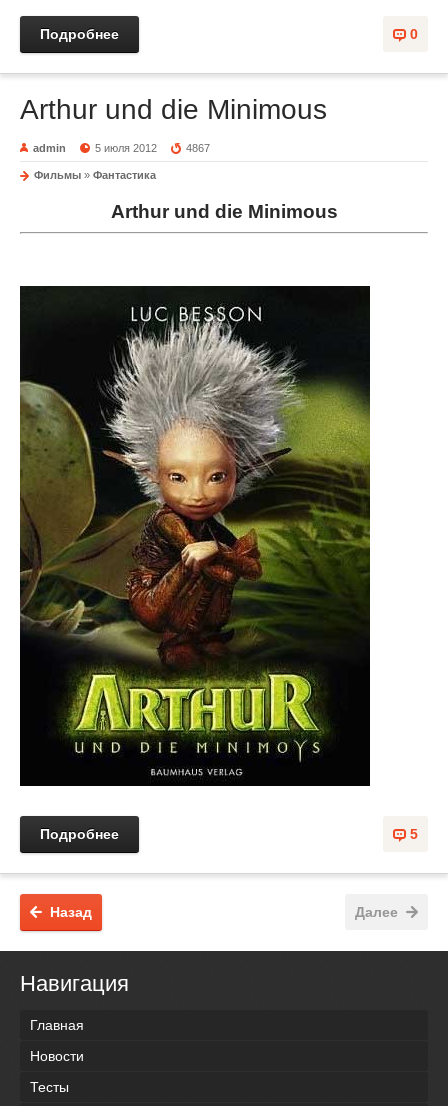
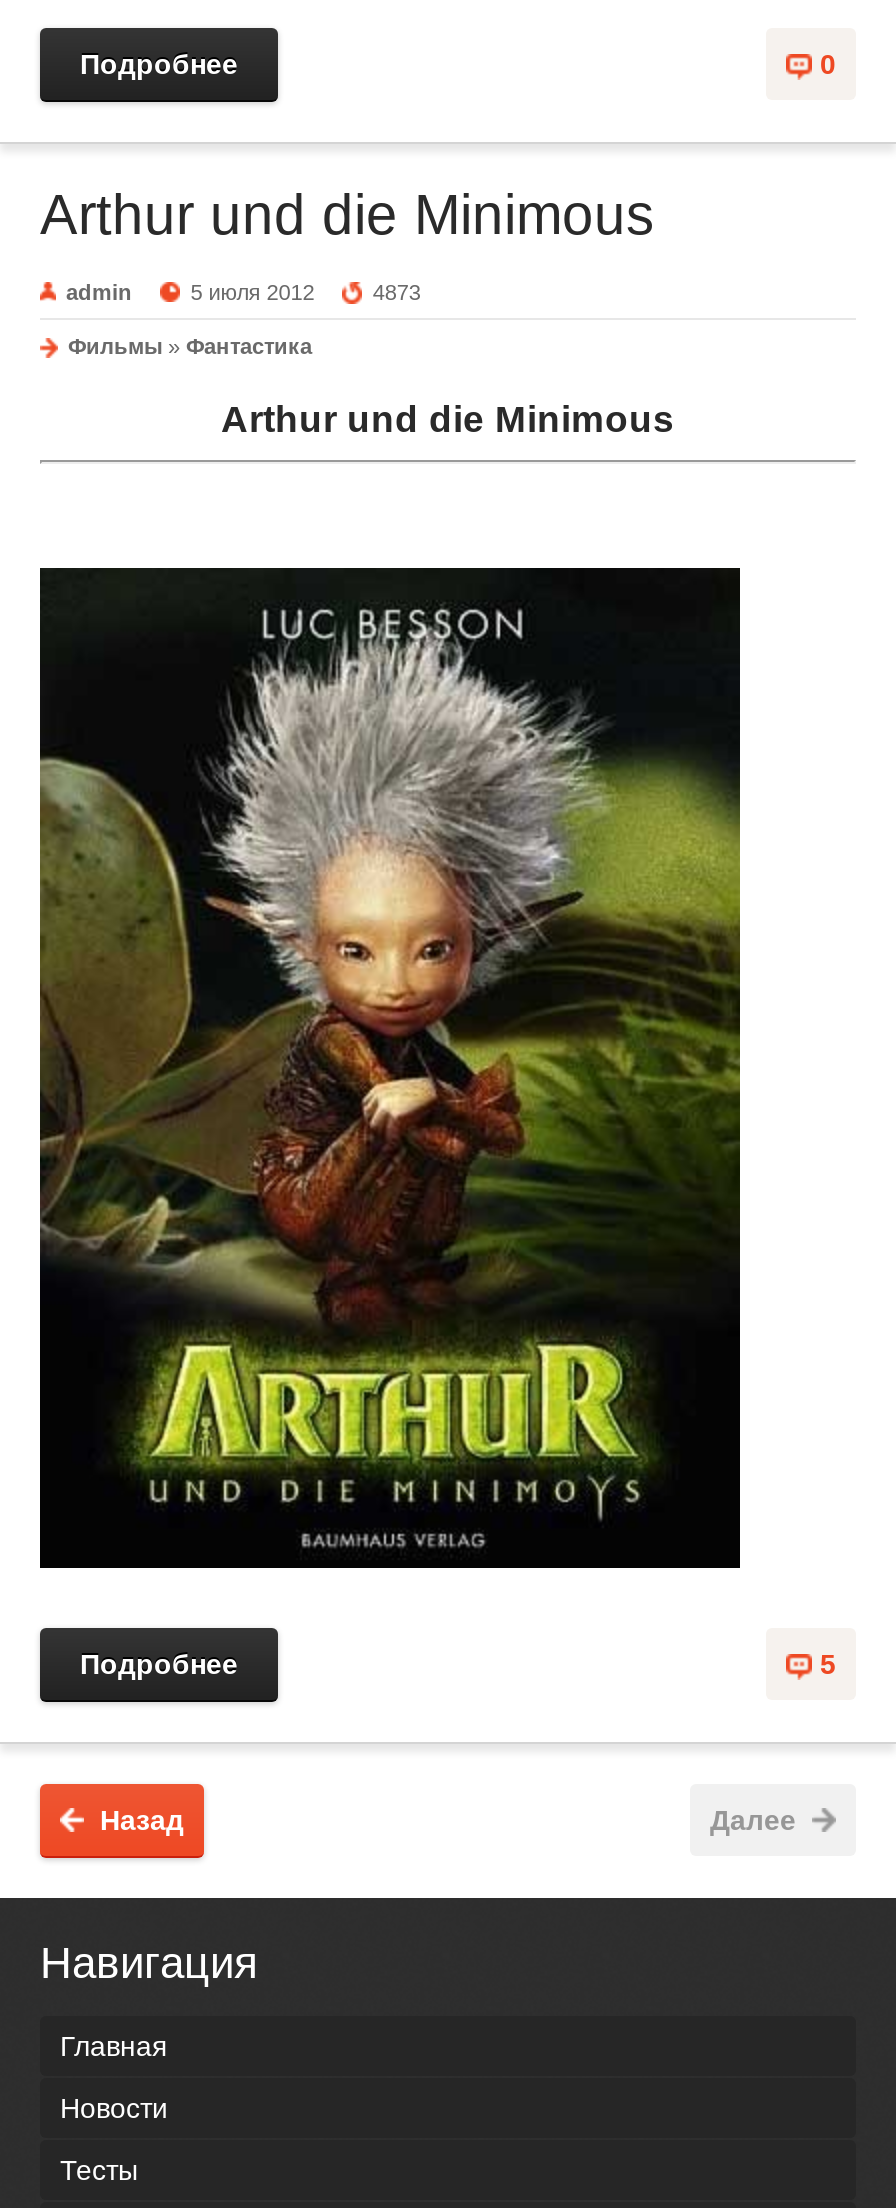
[186,142,210,154] 4867 -> [373,280,421,304] 4873

